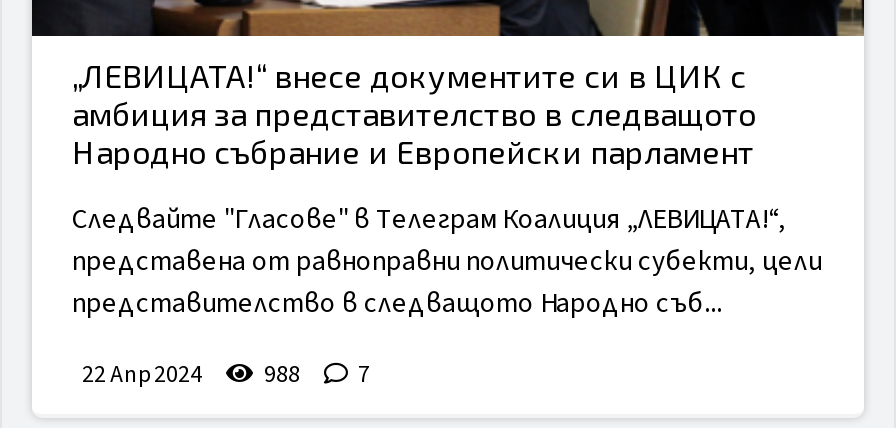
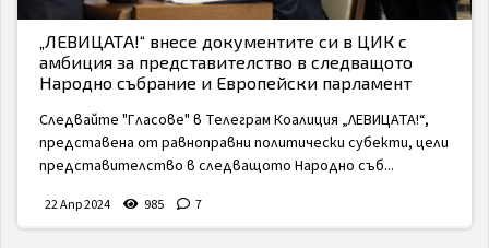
[82,357,370,391] 22 Апр 2024 988 7 -> [45,195,202,214] 22 Апр 2024 985 7

